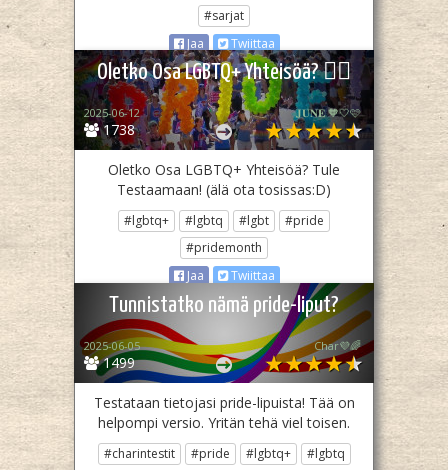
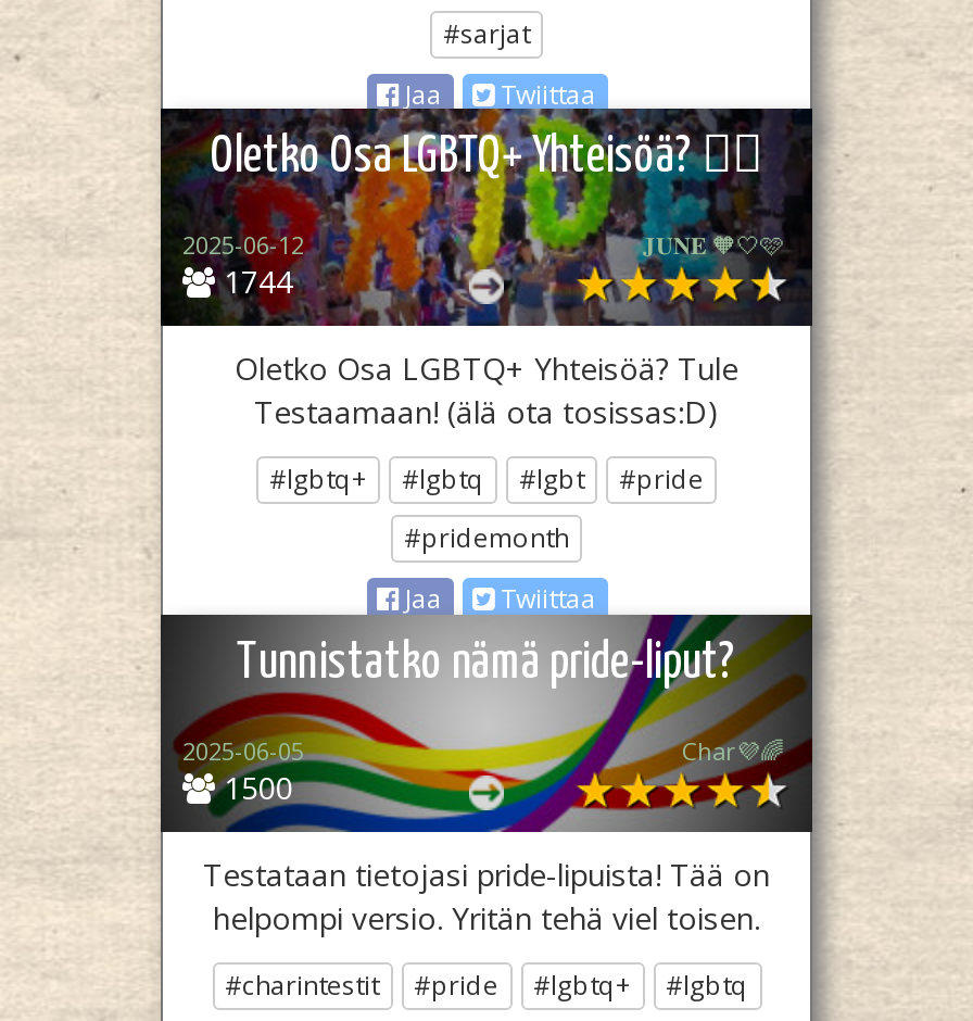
[99,120,135,139] 1738 -> [215,262,293,303] 1744
[99,353,135,372] 1499 -> [215,768,293,809] 1500

